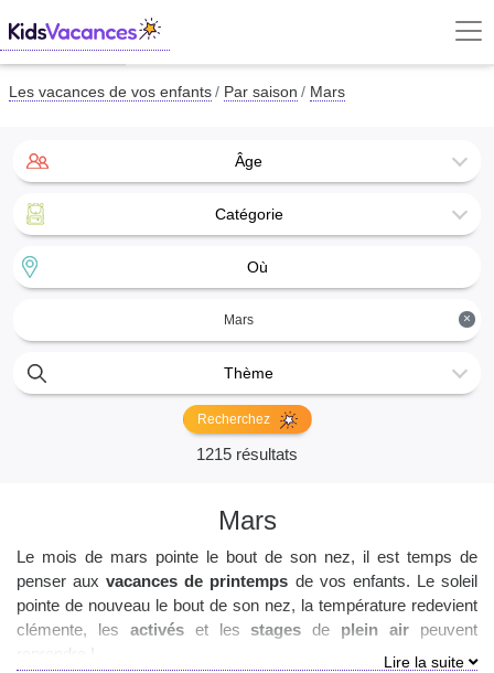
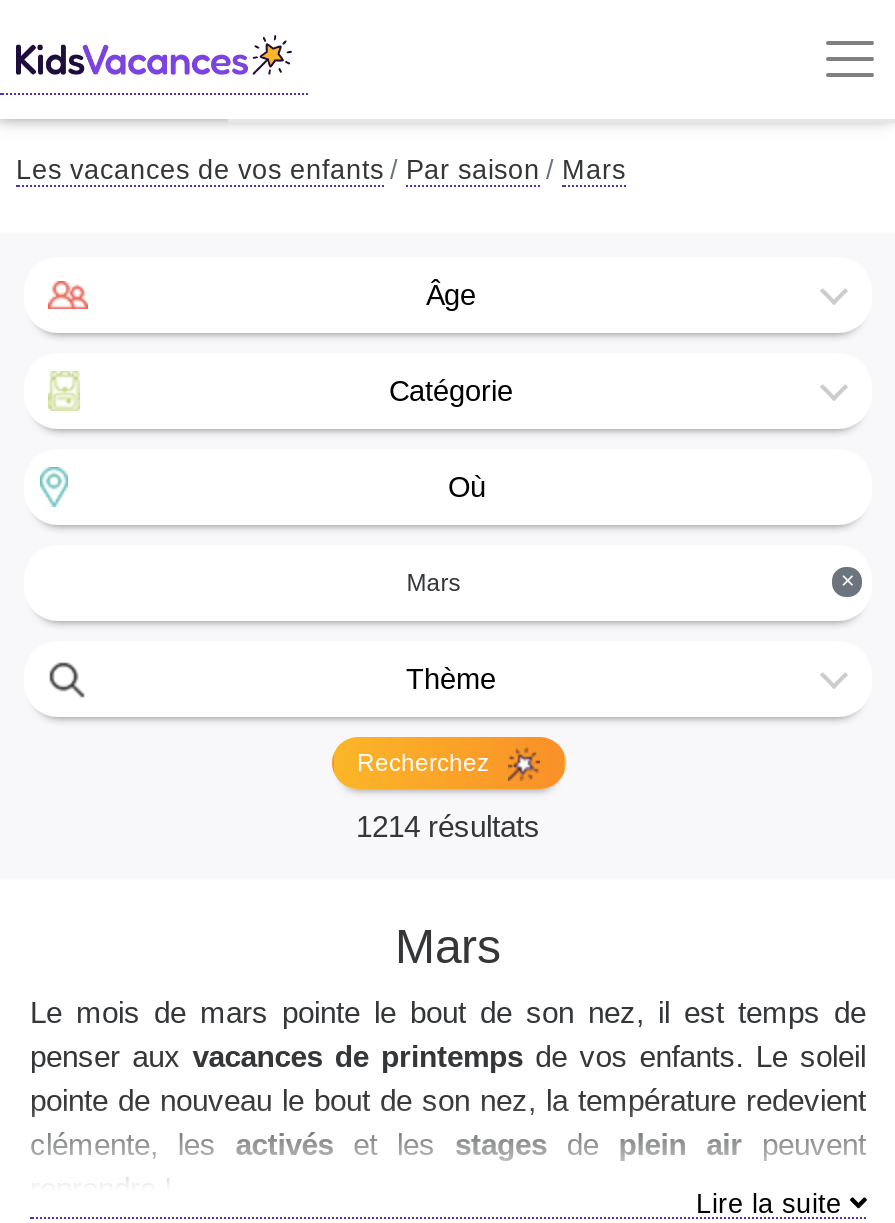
[196,445,298,464] 1215 résultats -> [356,810,540,844] 1214 résultats

